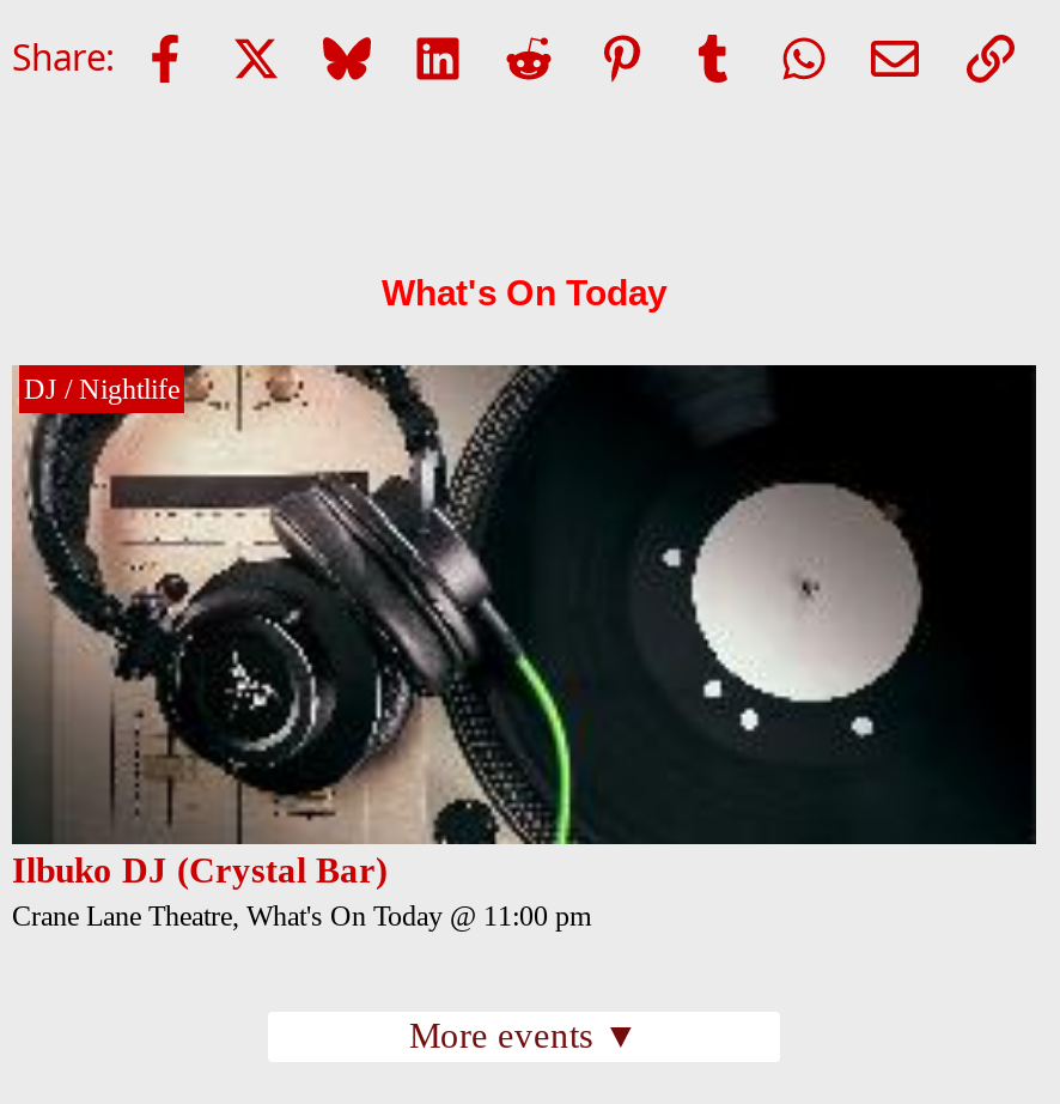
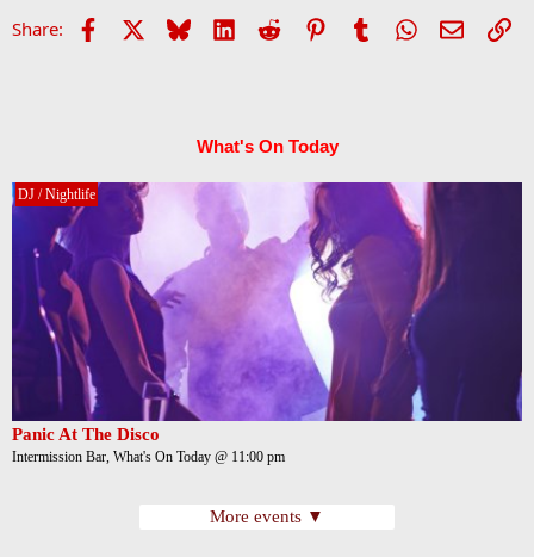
[12,363,1038,934] [image] | Ilbuko DJ (Crystal Bar) | Crane Lane Theatre, What's On Today @ 11:00 pm -> [11,181,523,466] [image] | Panic At The Disco | Intermission Bar, What's On Today @ 11:00 pm

